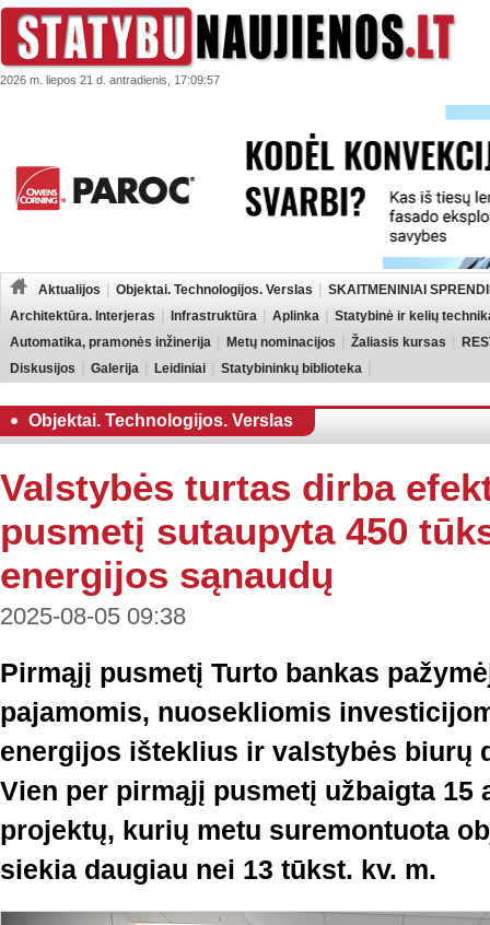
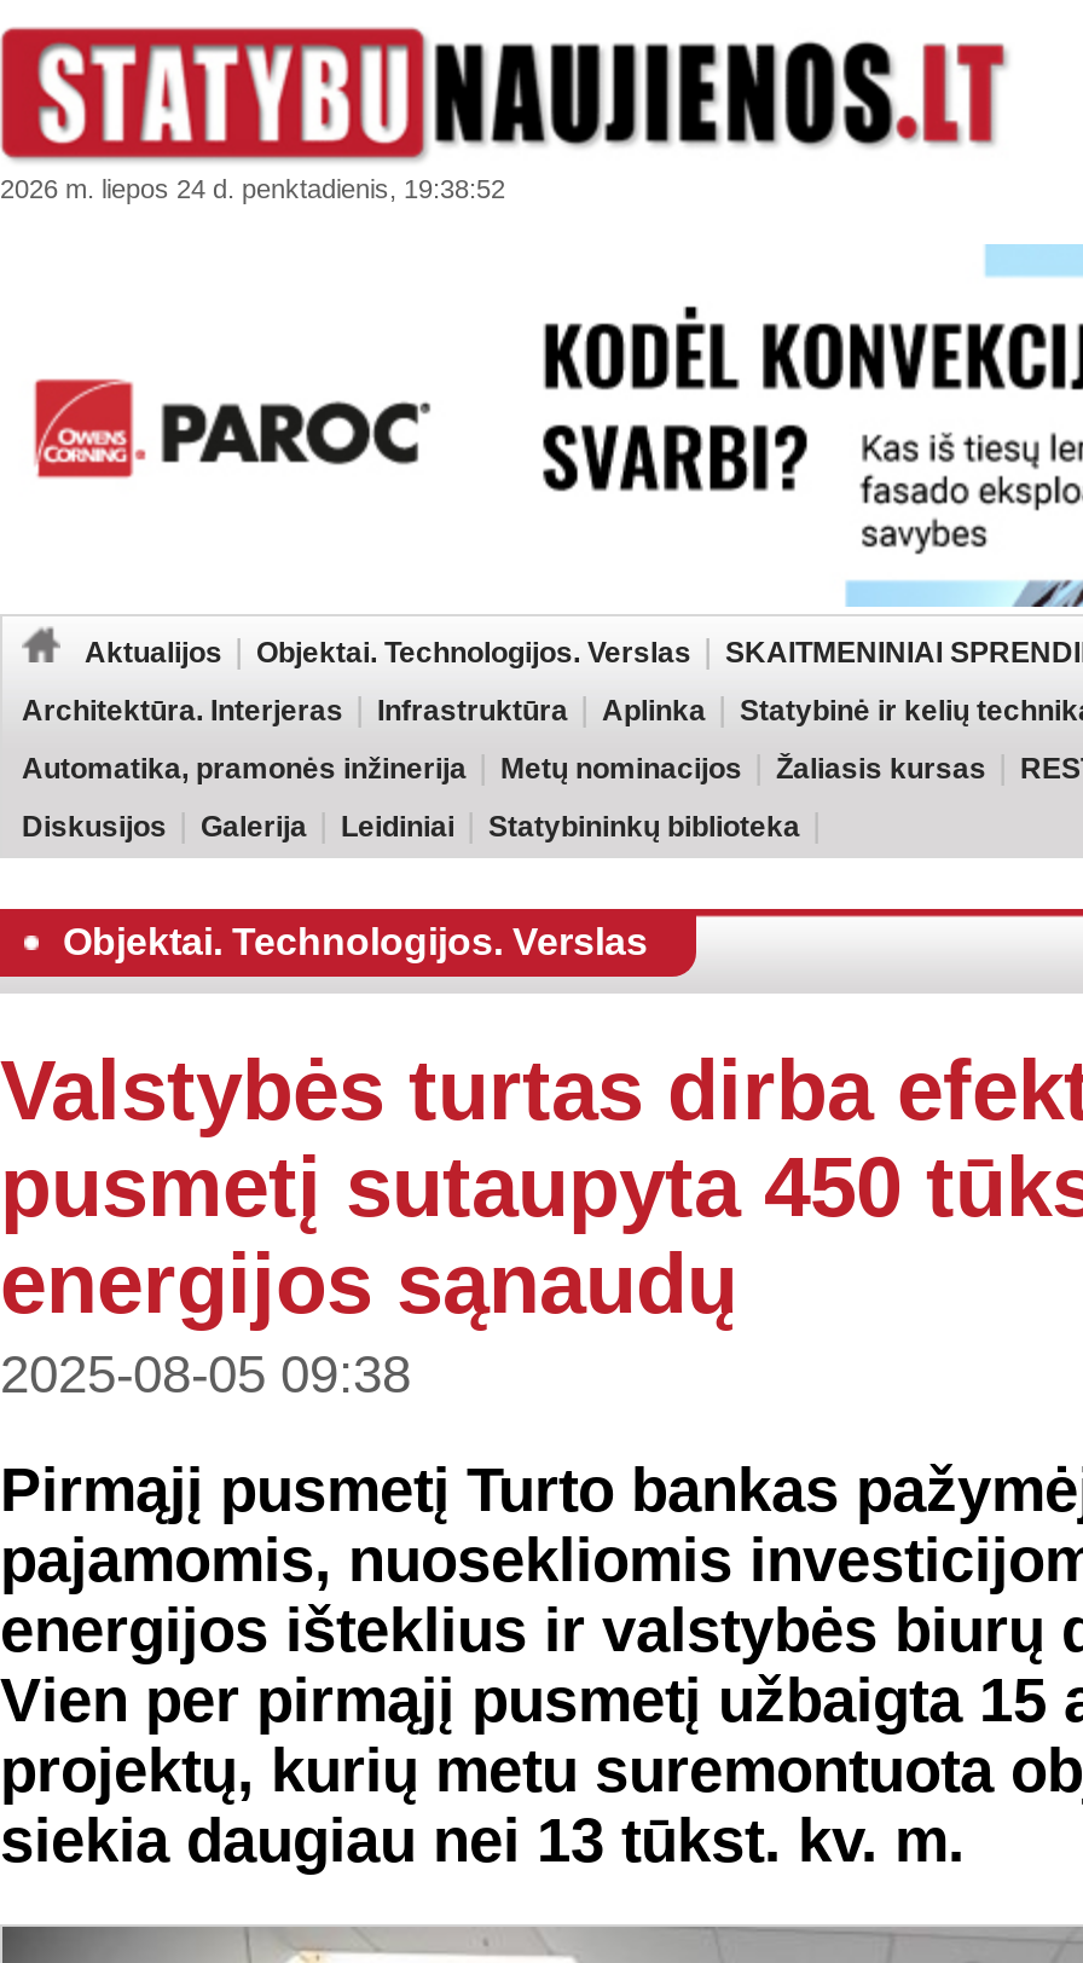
[0,73,220,86] 2026 m. liepos 21 d. antradienis, 17:09:57 -> [0,174,505,203] 2026 m. liepos 24 d. penktadienis, 19:38:52

